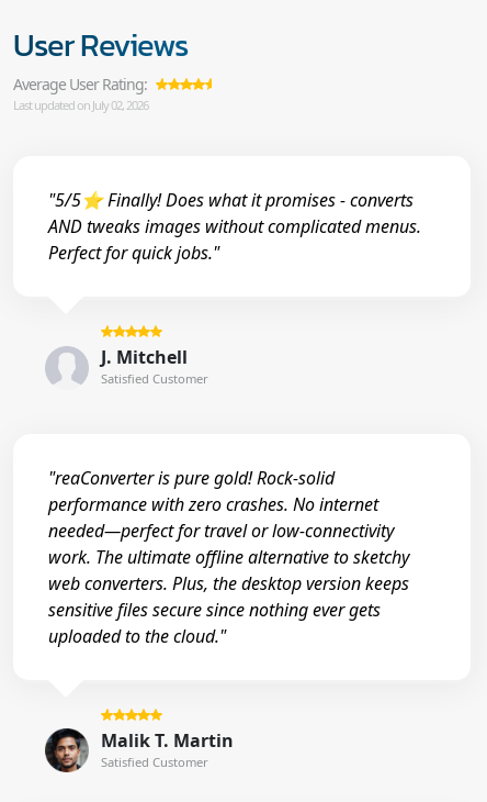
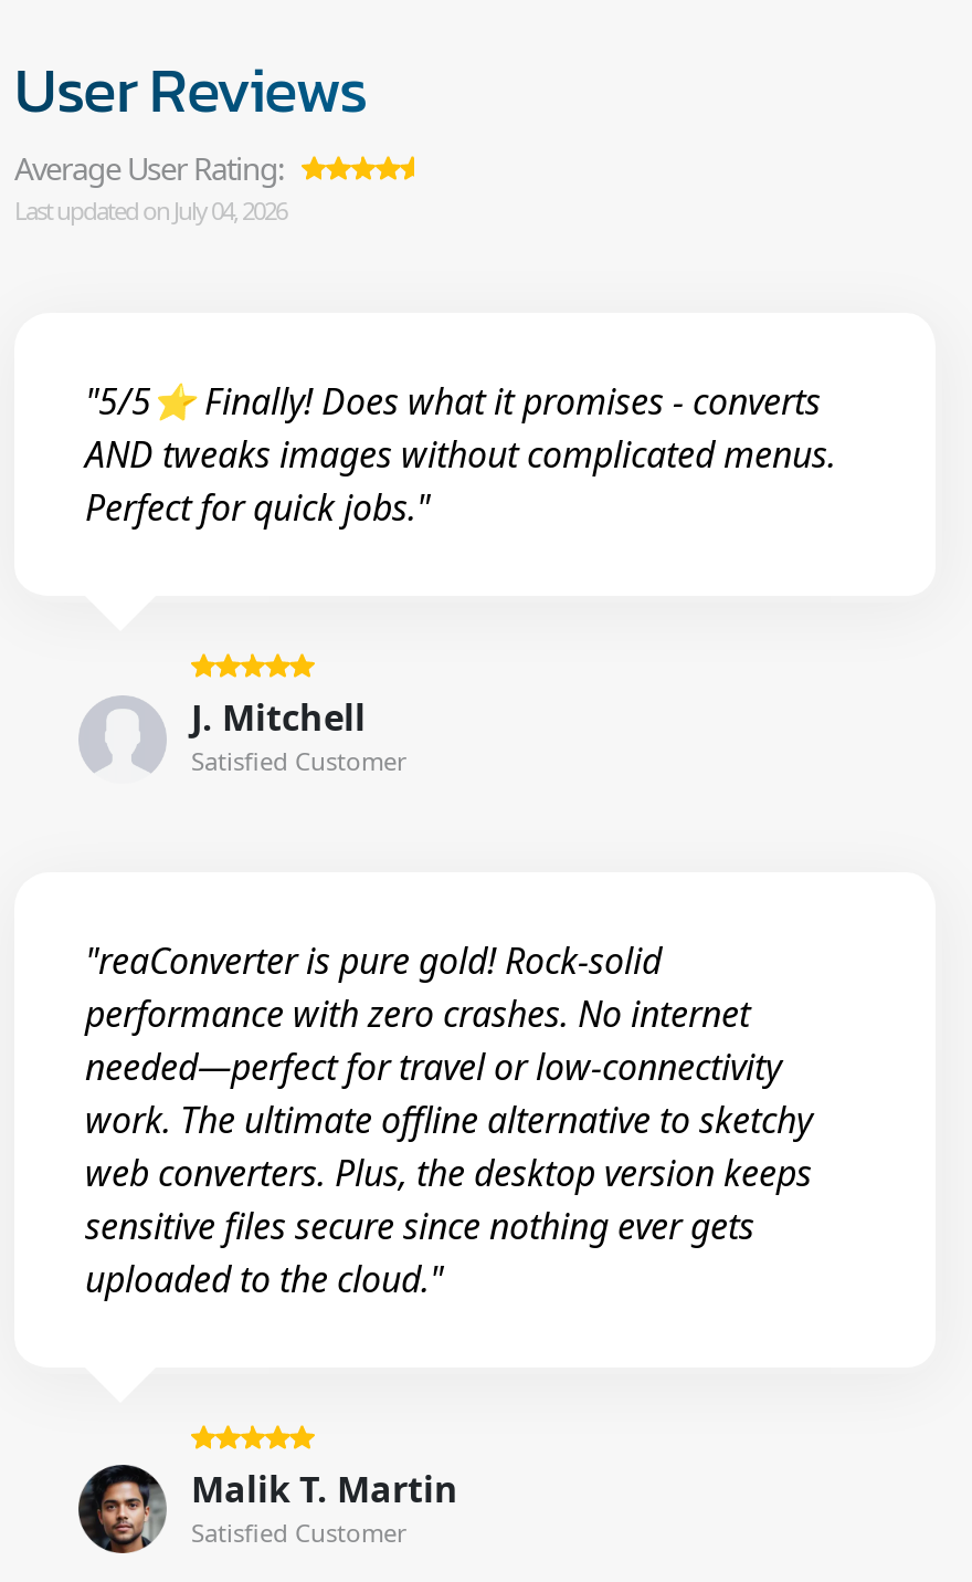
[13,97,148,113] Last updated on July 02, 2026 -> [14,193,286,226] Last updated on July 04, 2026

